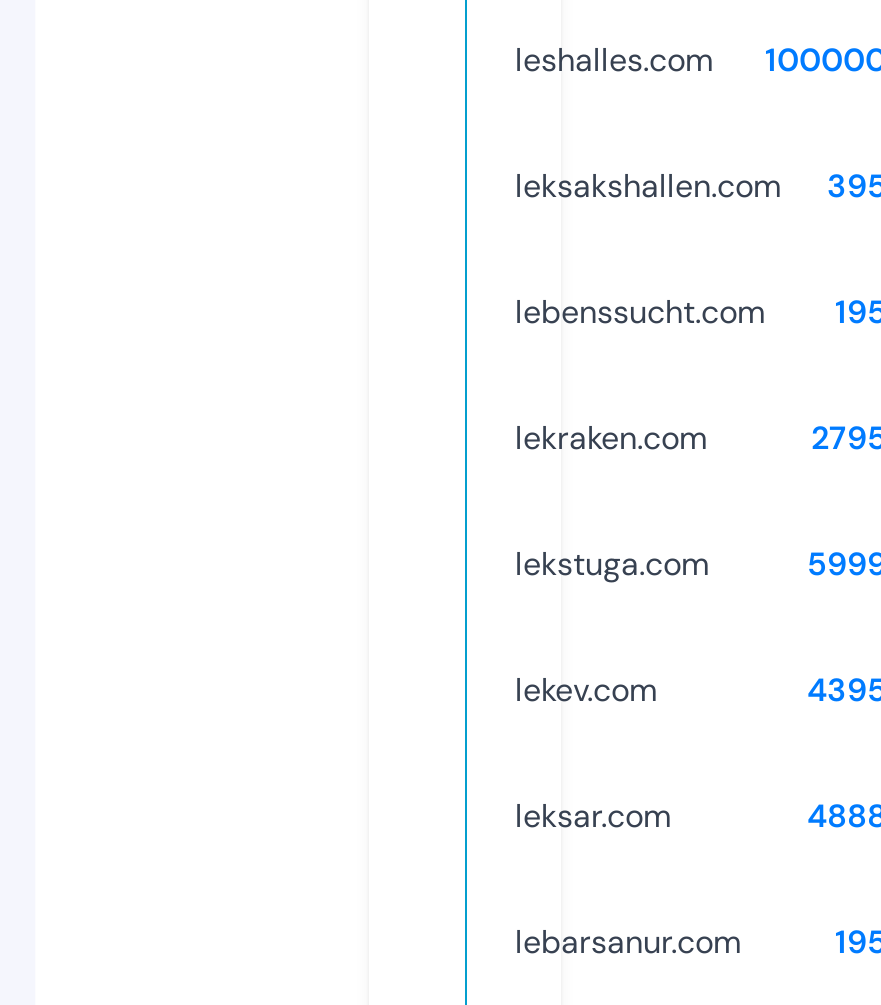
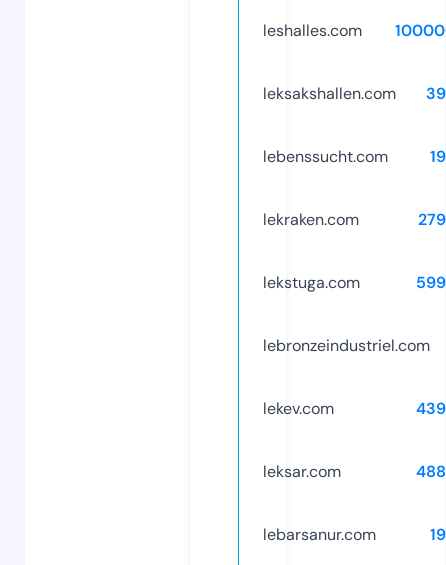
none -> [263,335,430,356] lebronzeindustriel.com

